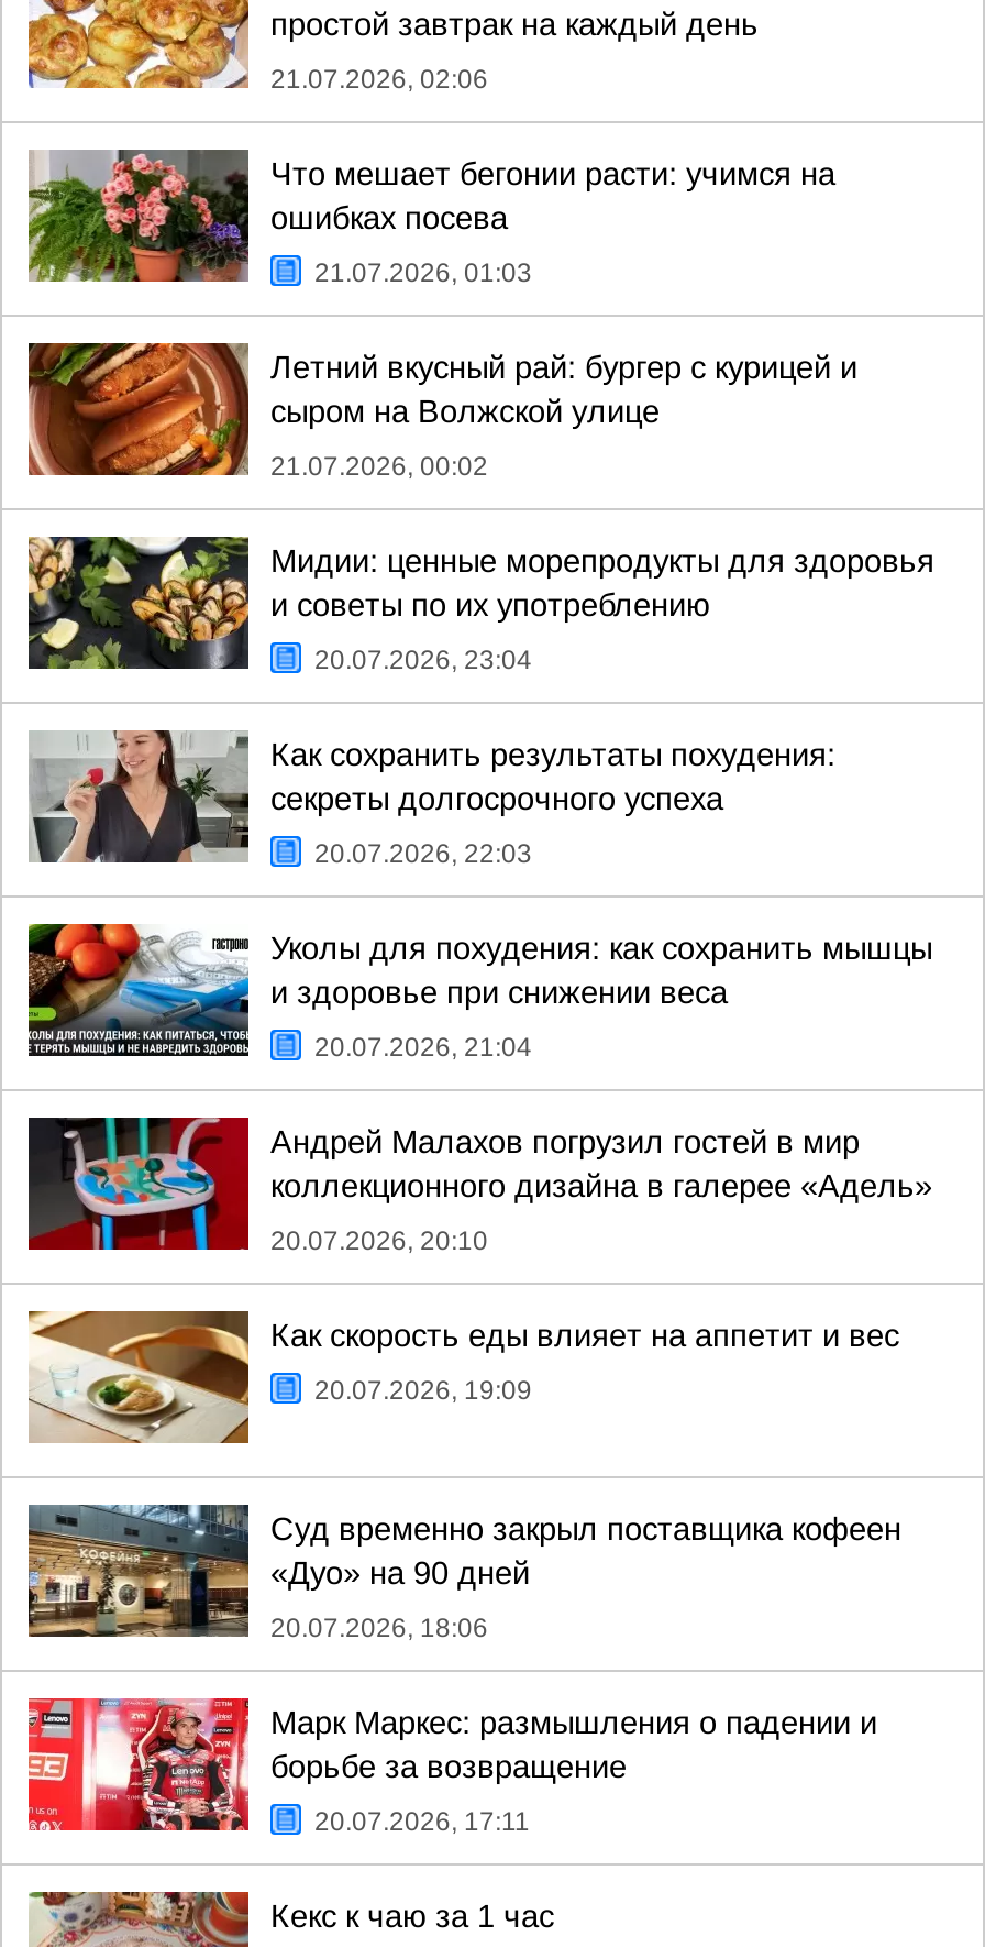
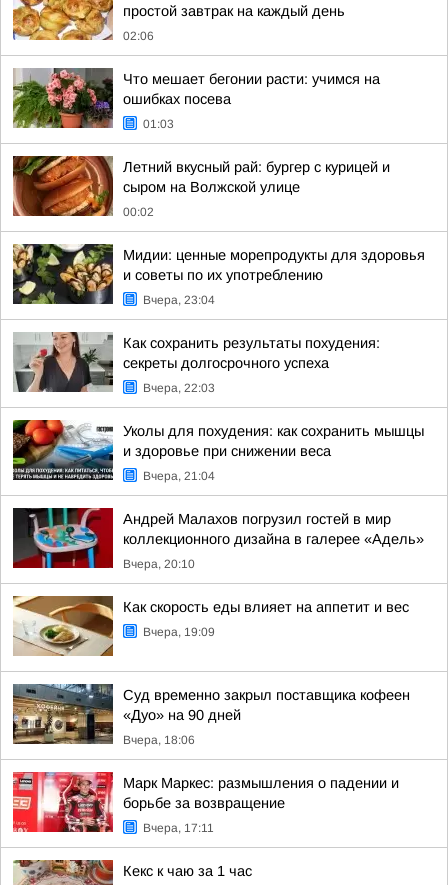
[270,64,488,95] 21.07.2026, 02:06 -> [123,29,154,43] 02:06
[314,257,532,288] 21.07.2026, 01:03 -> [143,117,174,131] 01:03
[270,451,488,482] 21.07.2026, 00:02 -> [123,205,154,219] 00:02
[314,645,532,675] 20.07.2026, 23:04 -> [143,293,215,307] Вчера, 23:04
[314,838,532,869] 20.07.2026, 22:03 -> [143,381,215,395] Вчера, 22:03
[314,1032,532,1063] 20.07.2026, 21:04 -> [143,469,215,483] Вчера, 21:04
[270,1225,488,1256] 20.07.2026, 20:10 -> [123,557,195,571] Вчера, 20:10
[314,1375,532,1406] 20.07.2026, 19:09 -> [143,625,215,639] Вчера, 19:09
[270,1613,488,1643] 20.07.2026, 18:06 -> [123,733,195,747] Вчера, 18:06
[314,1806,530,1837] 20.07.2026, 17:11 -> [143,821,214,835] Вчера, 17:11

